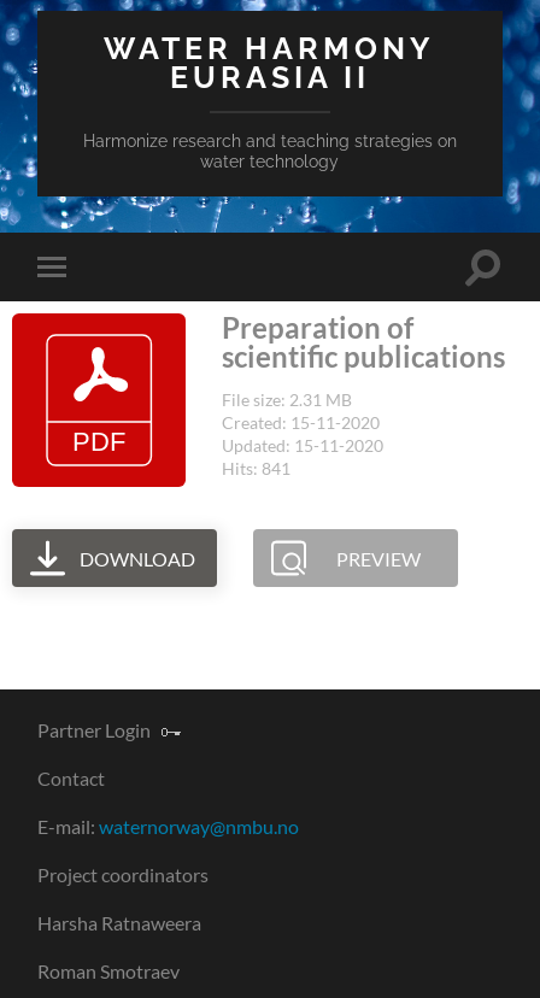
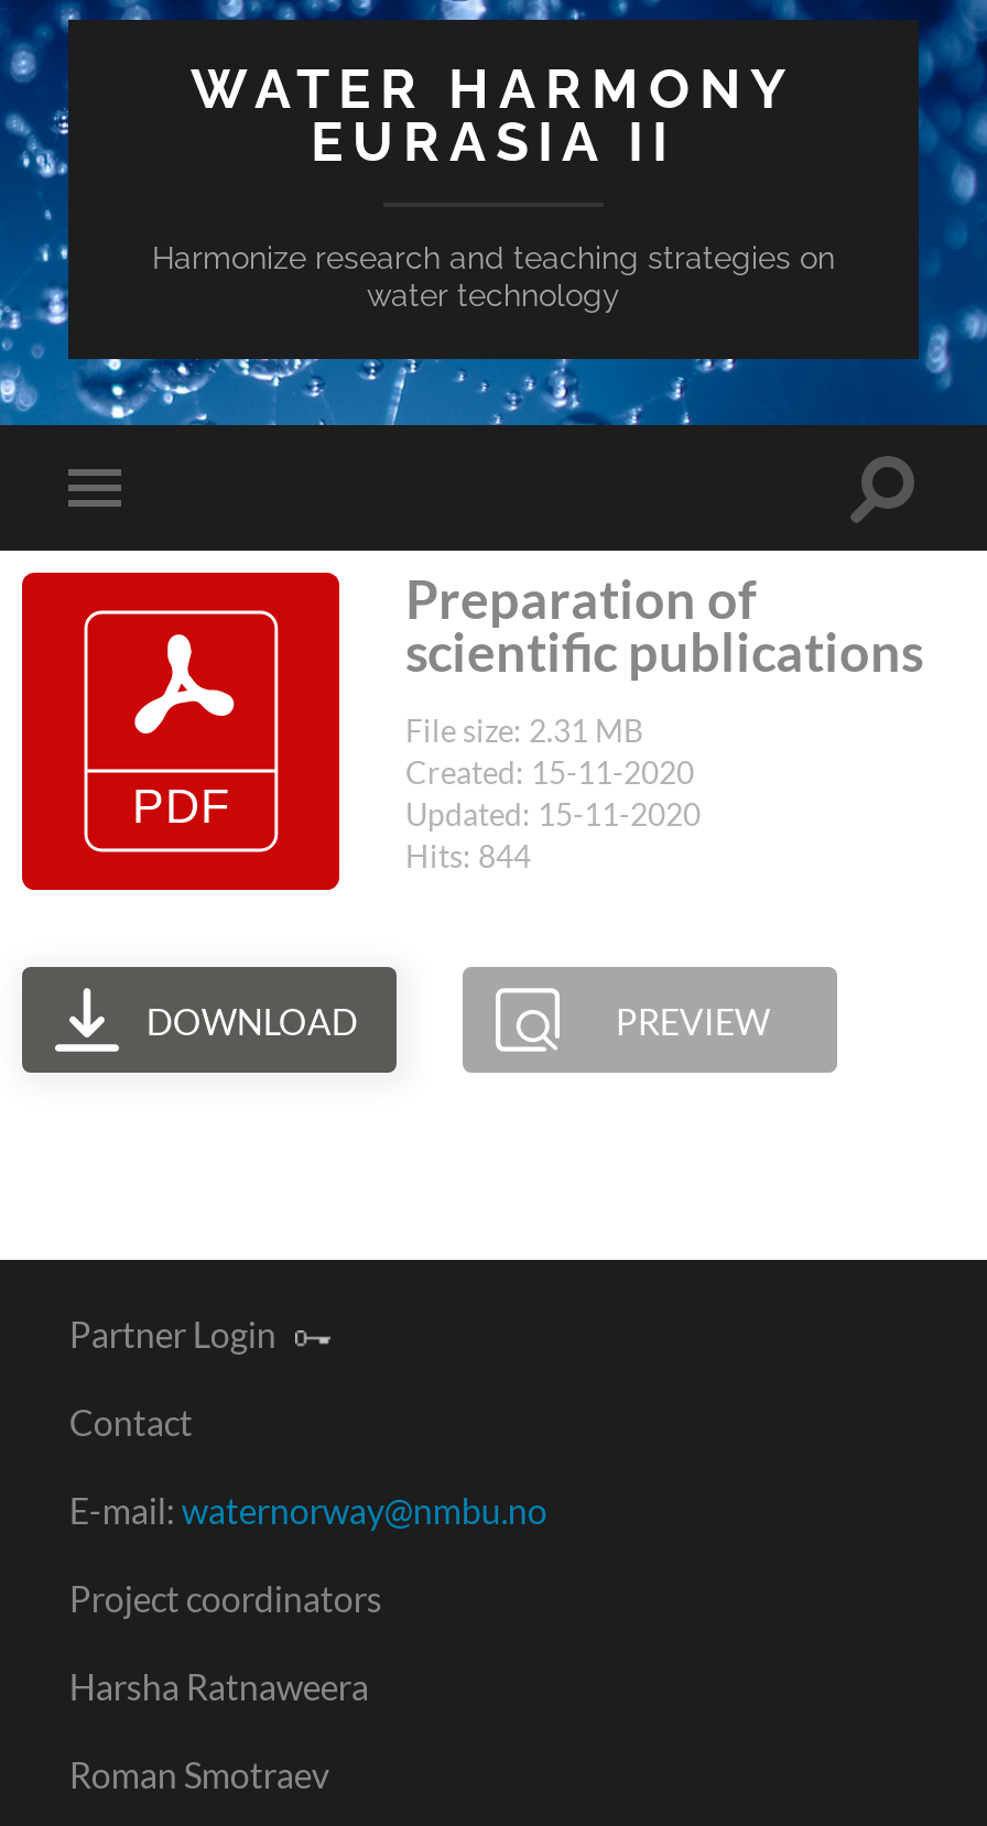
[222,458,290,479] Hits: 841 -> [405,837,531,874] Hits: 844

